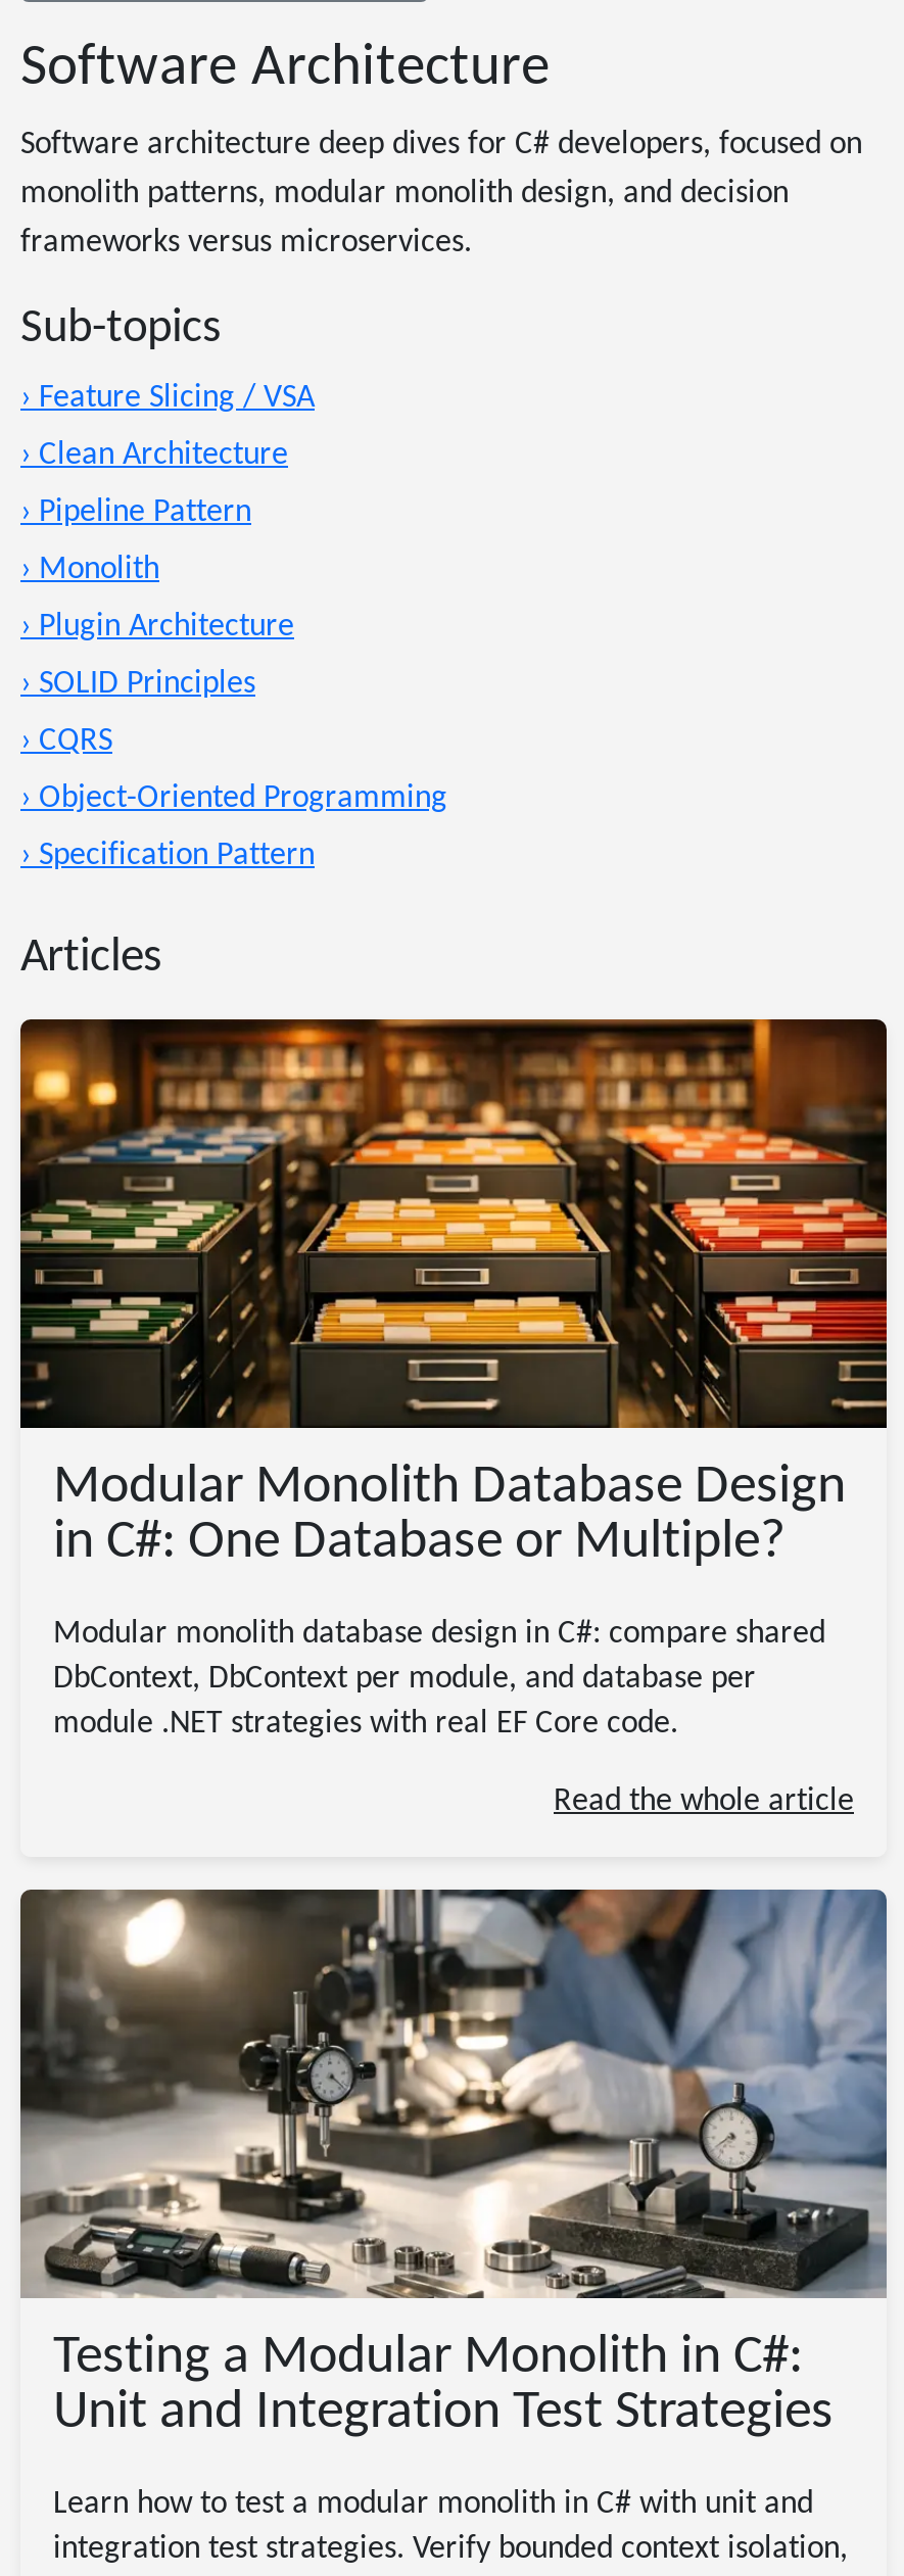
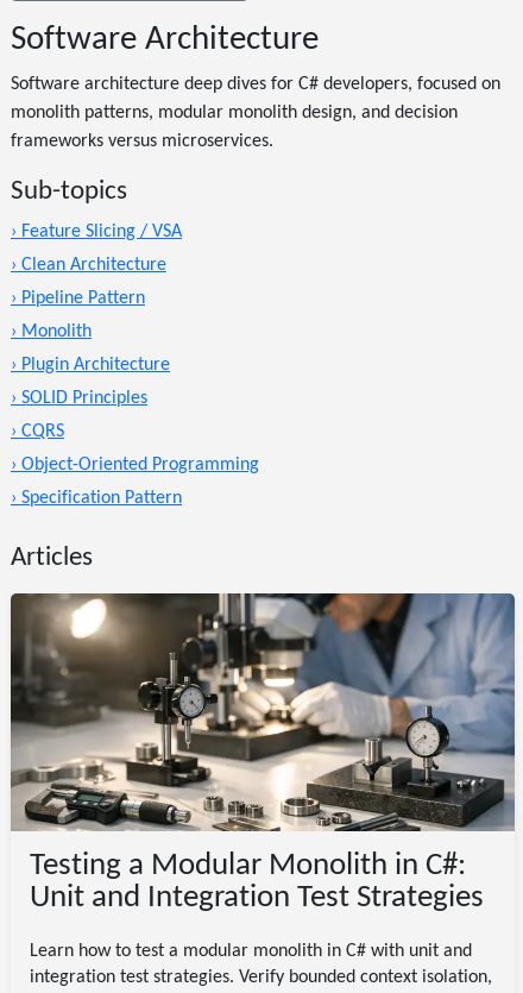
[18,1017,889,1818] [image] | Modular Monolith Database Design | in C#: One Database or Multiple? | Modular monolith database design in C#: compare shared | DbContext, DbContext per module, and database per | module .NET strategies with real EF Core code. | Read the whole article -> none

